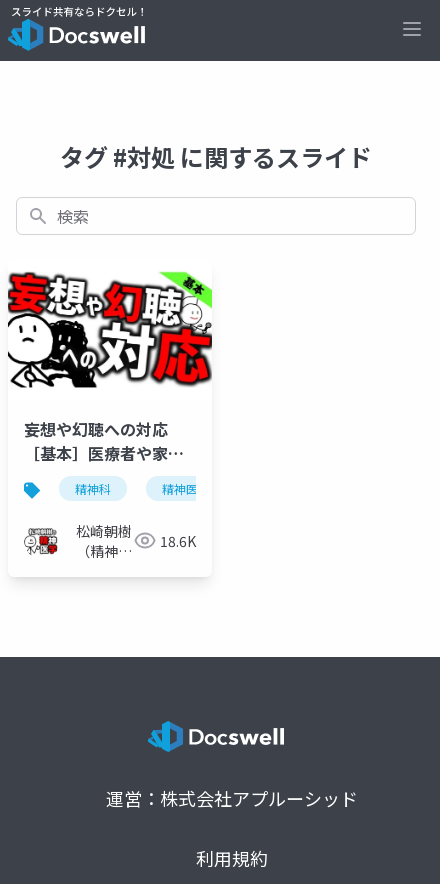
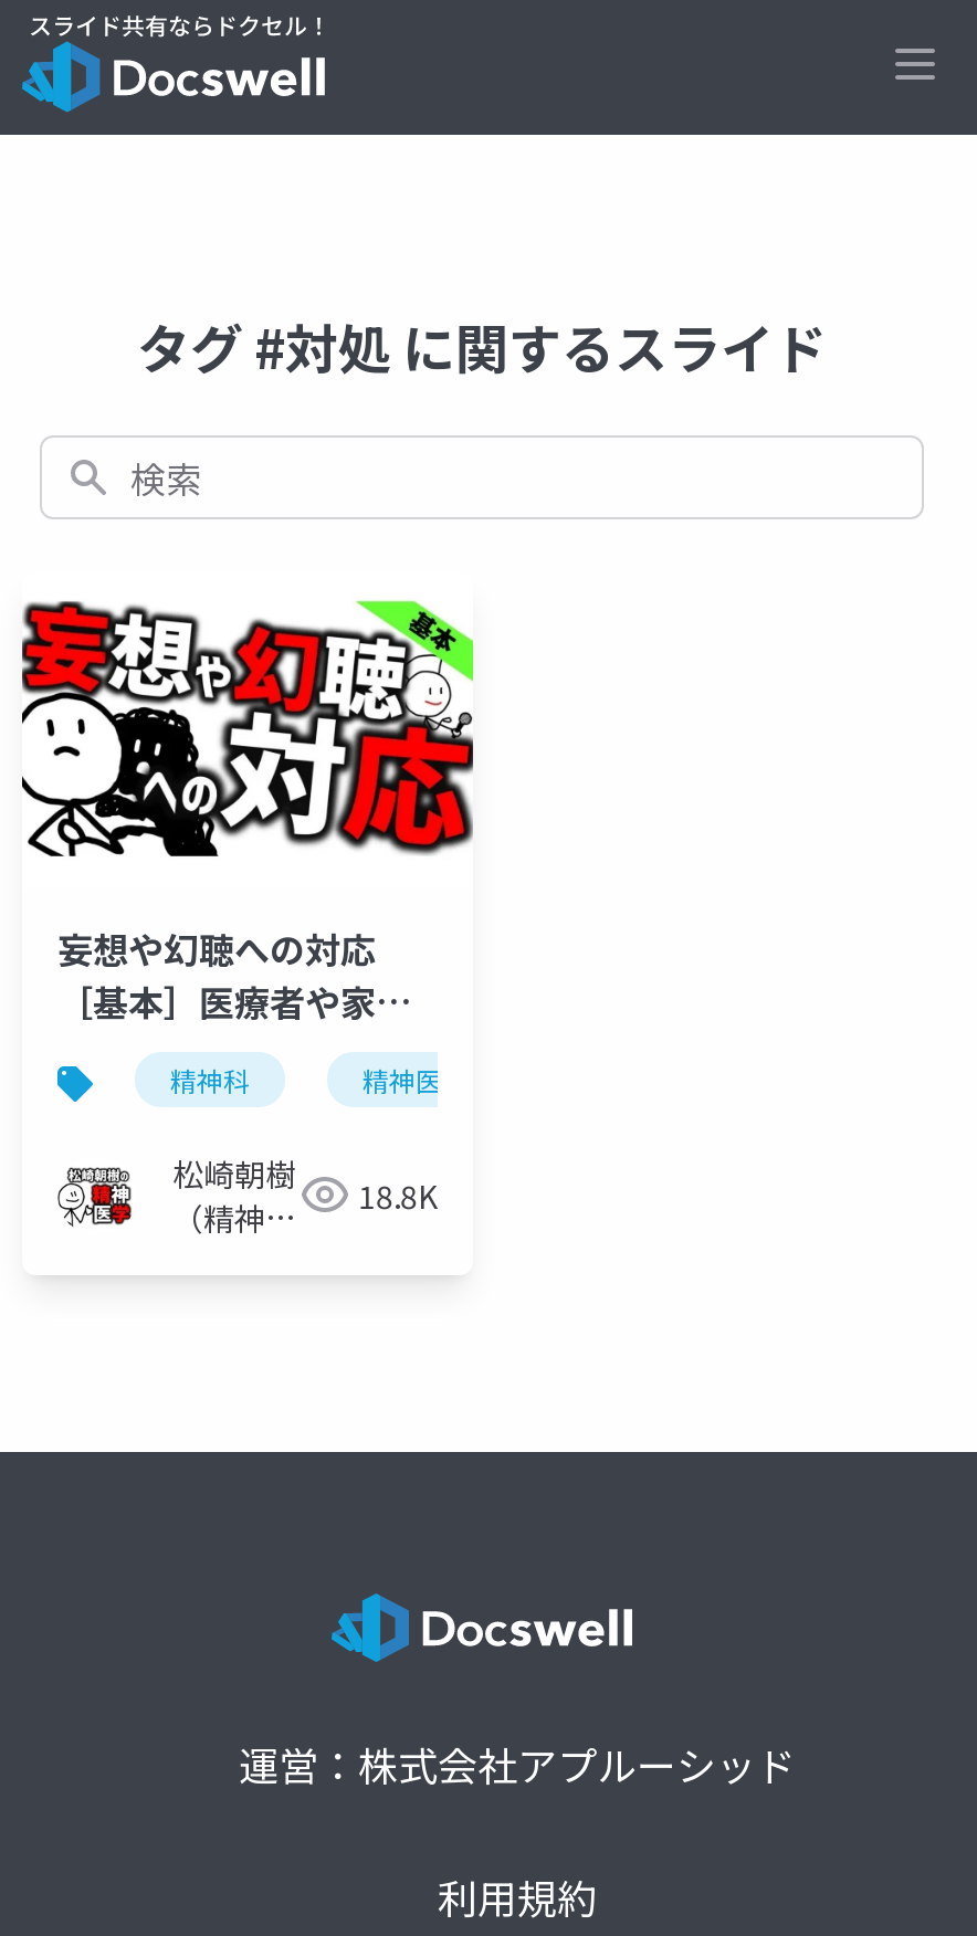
[76,520,196,560] 松崎朝樹 （精神科 18.6K -> [172,1150,438,1239] 松崎朝樹 （精神科 18.8K

